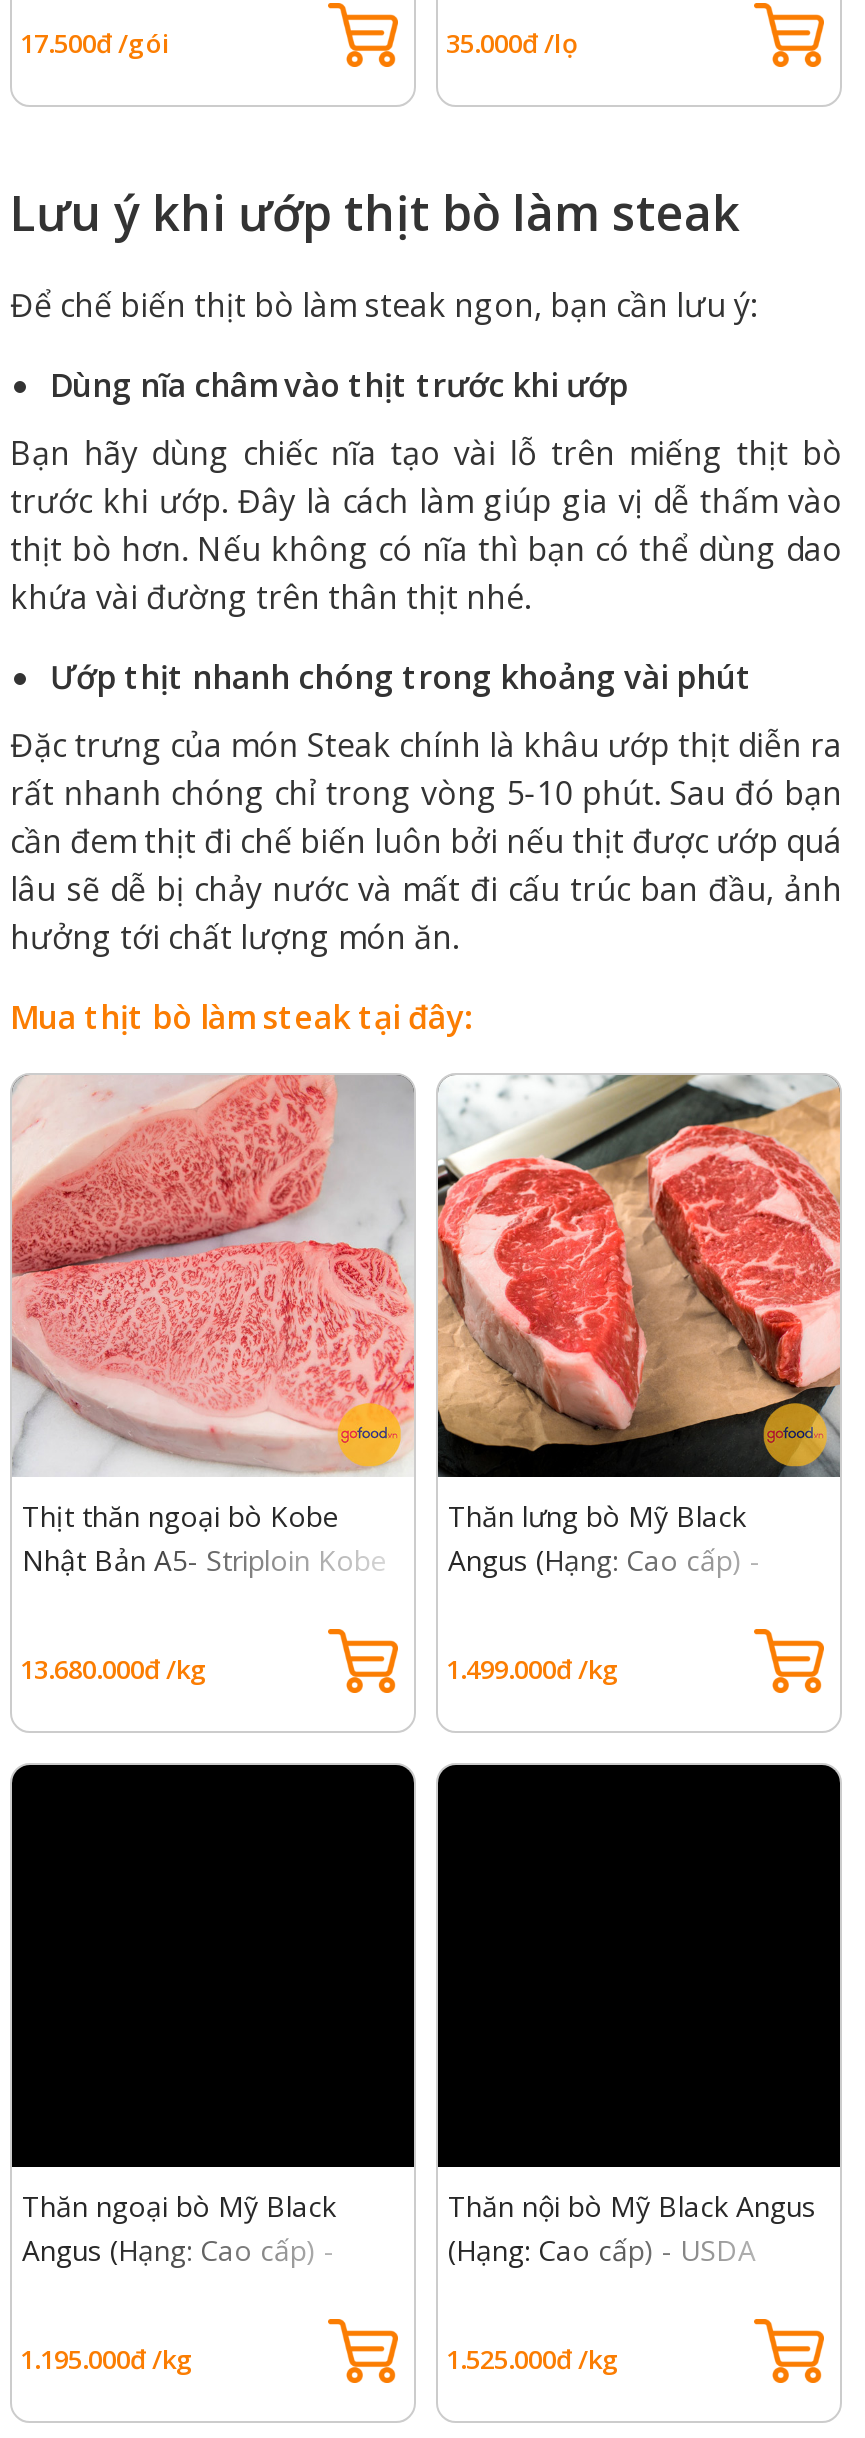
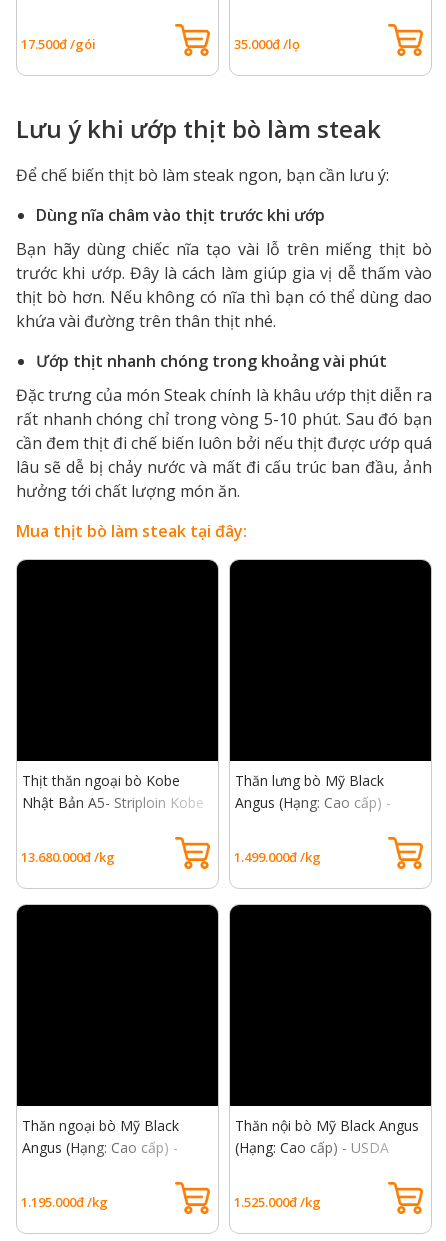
[10,1073,416,1477] [image] -> none
[436,1073,842,1479] [image] -> none

